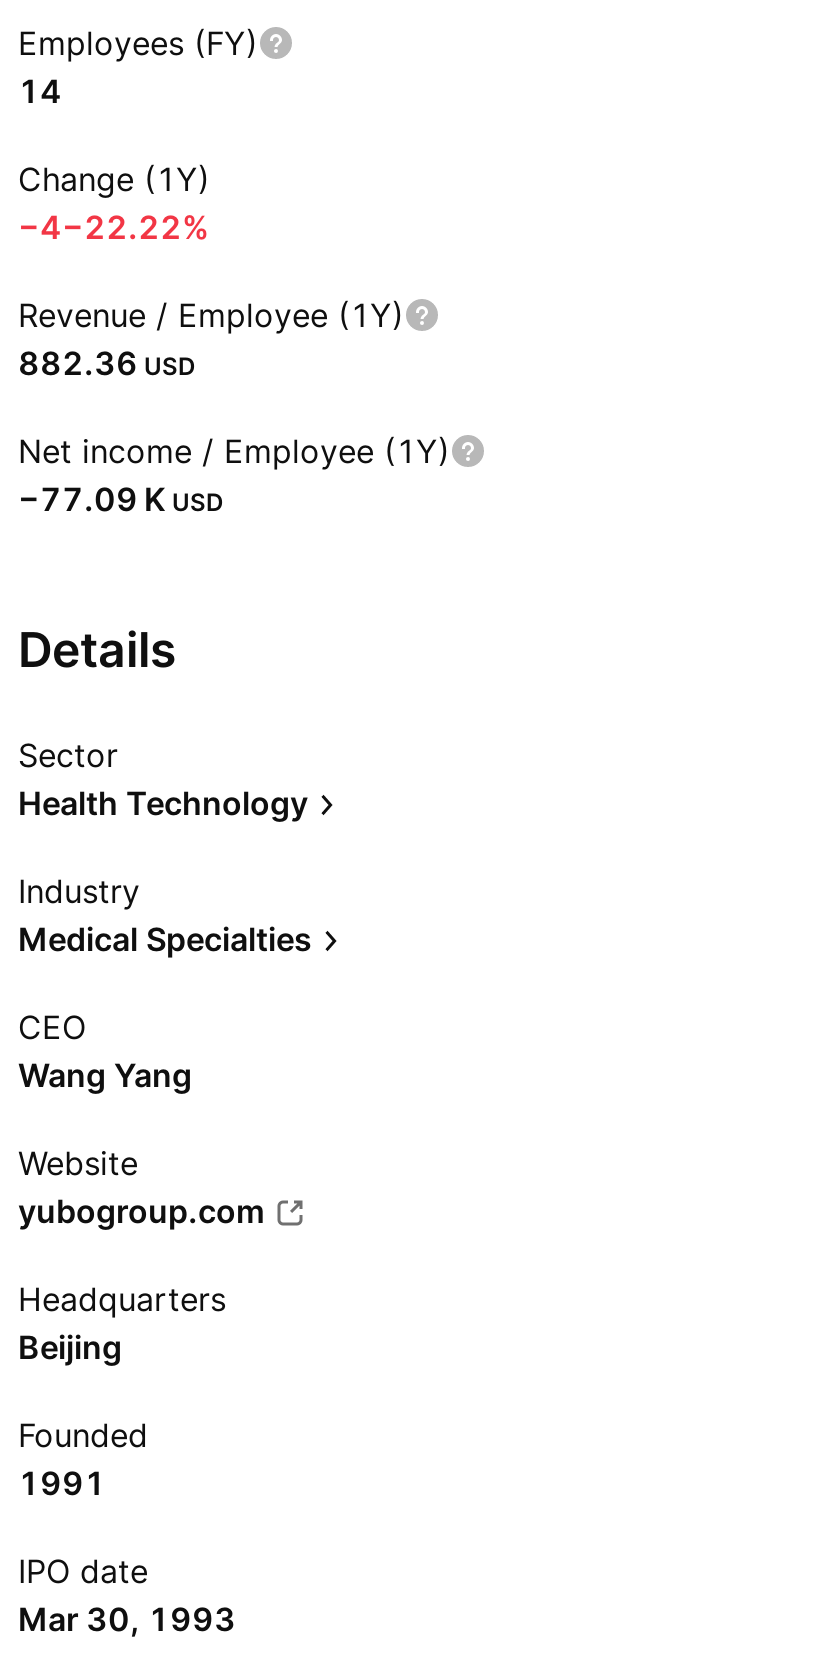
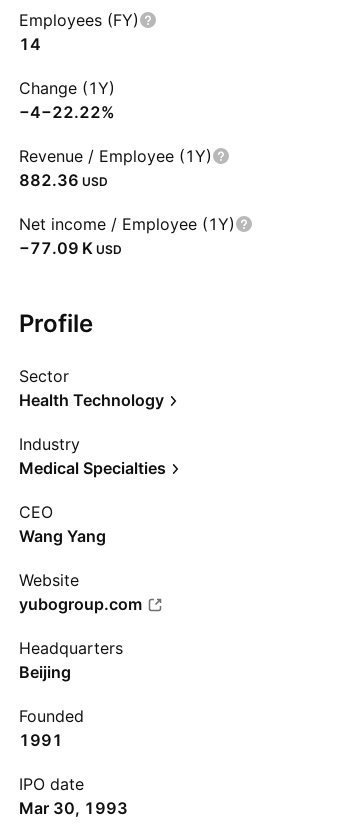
[18,621,176,679] Details -> [19,309,93,338] Profile

